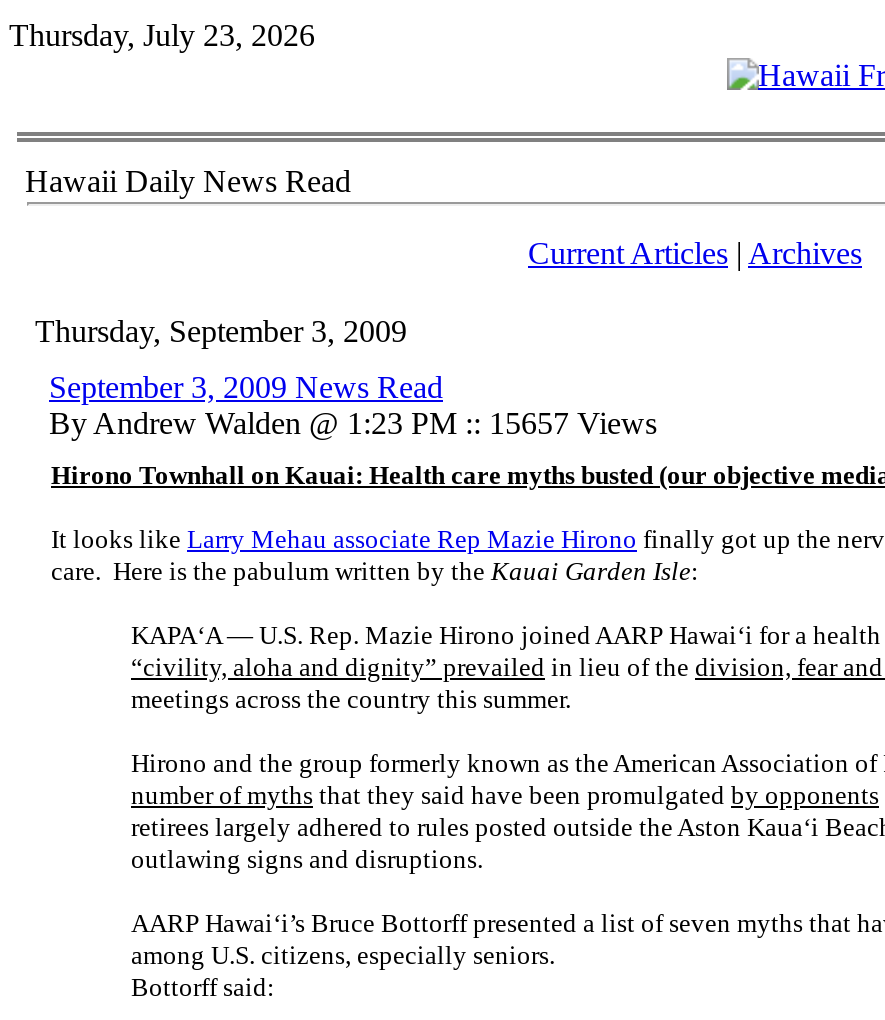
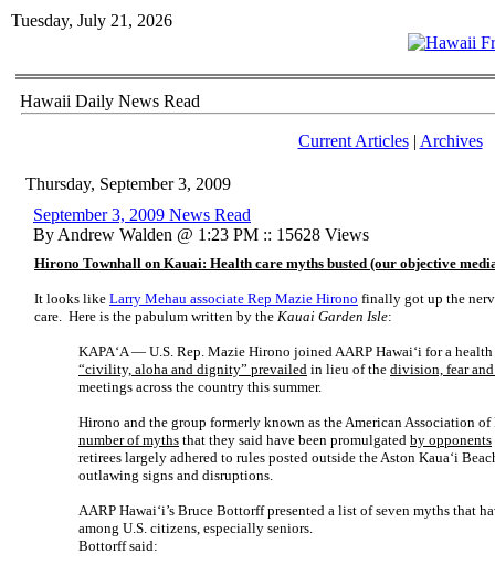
[9,18,315,52] Thursday, July 23, 2026 -> [11,11,172,30] Tuesday, July 21, 2026
[49,406,657,440] By Andrew Walden @ 1:23 PM :: 15657 Views -> [33,225,369,244] By Andrew Walden @ 1:23 PM :: 15628 Views

